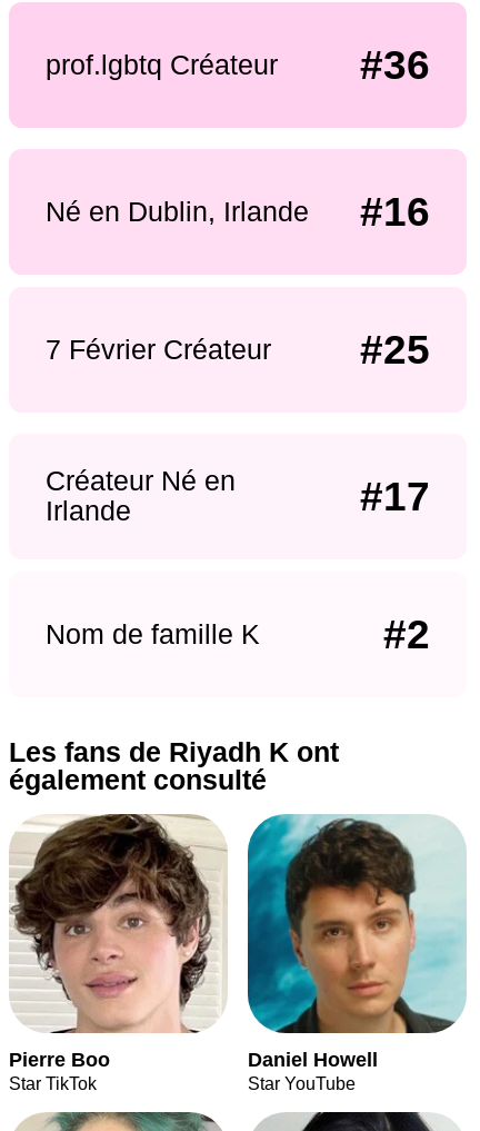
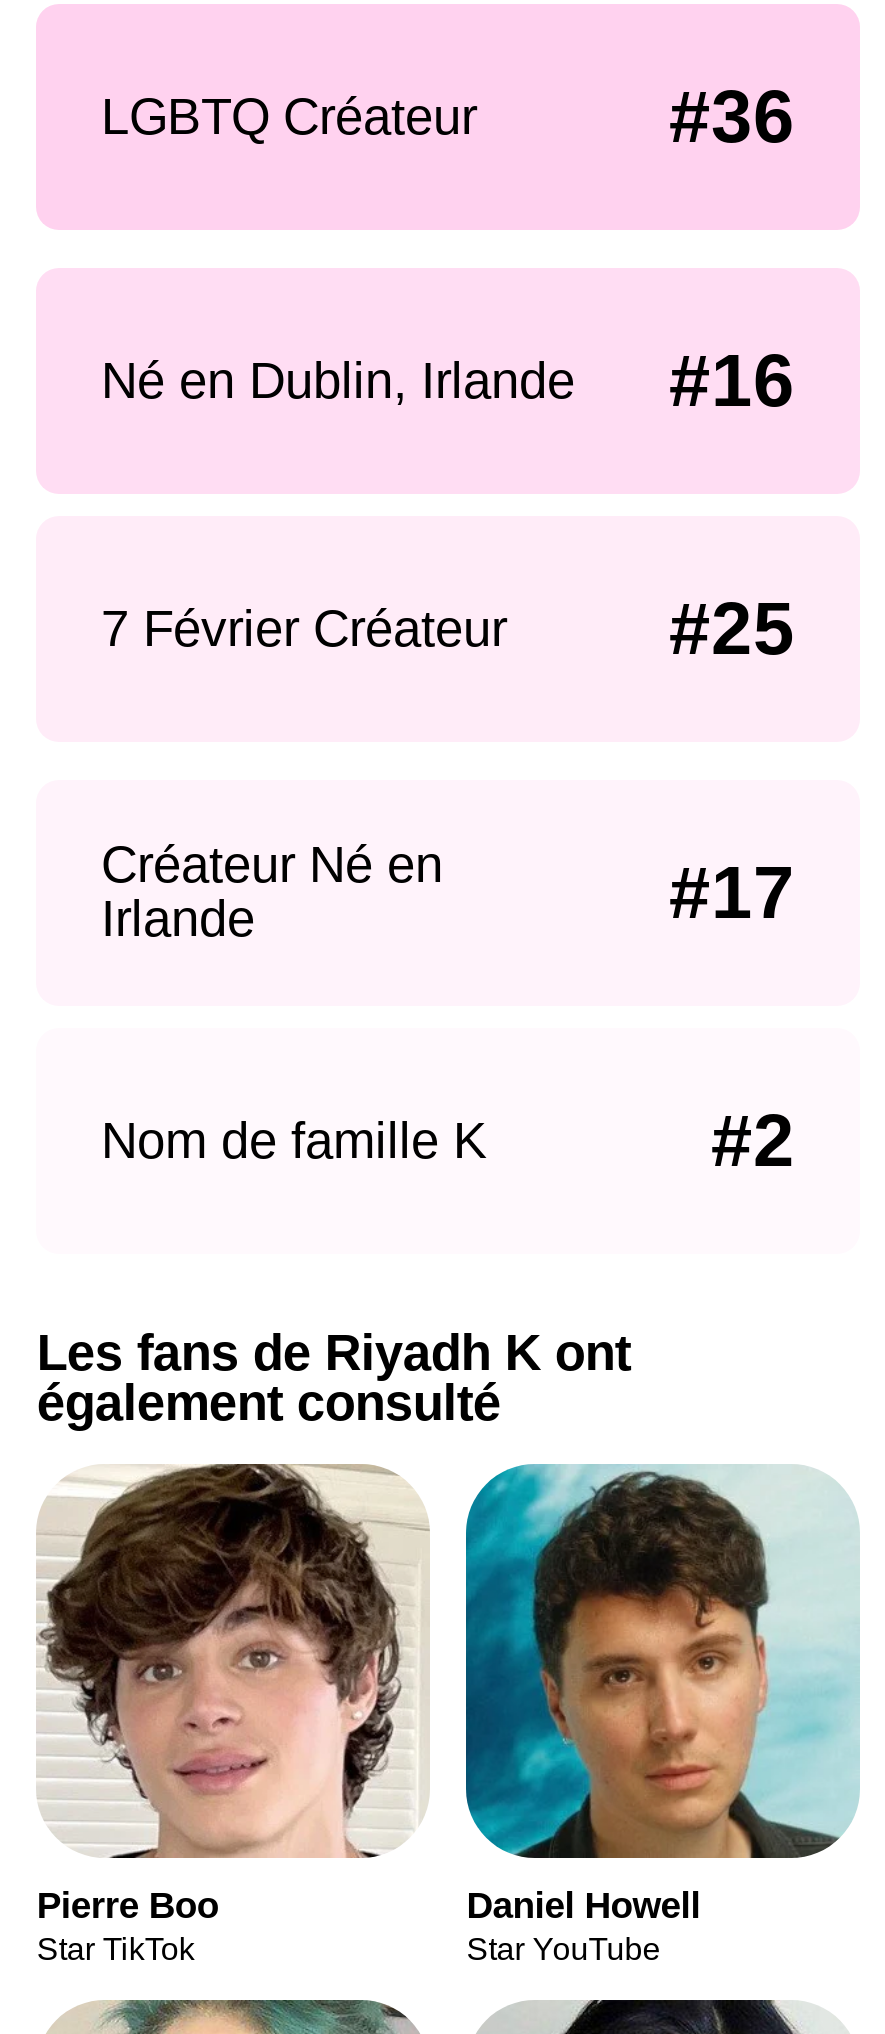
[45,49,277,81] prof.lgbtq Créateur -> [101,89,477,145] LGBTQ Créateur

